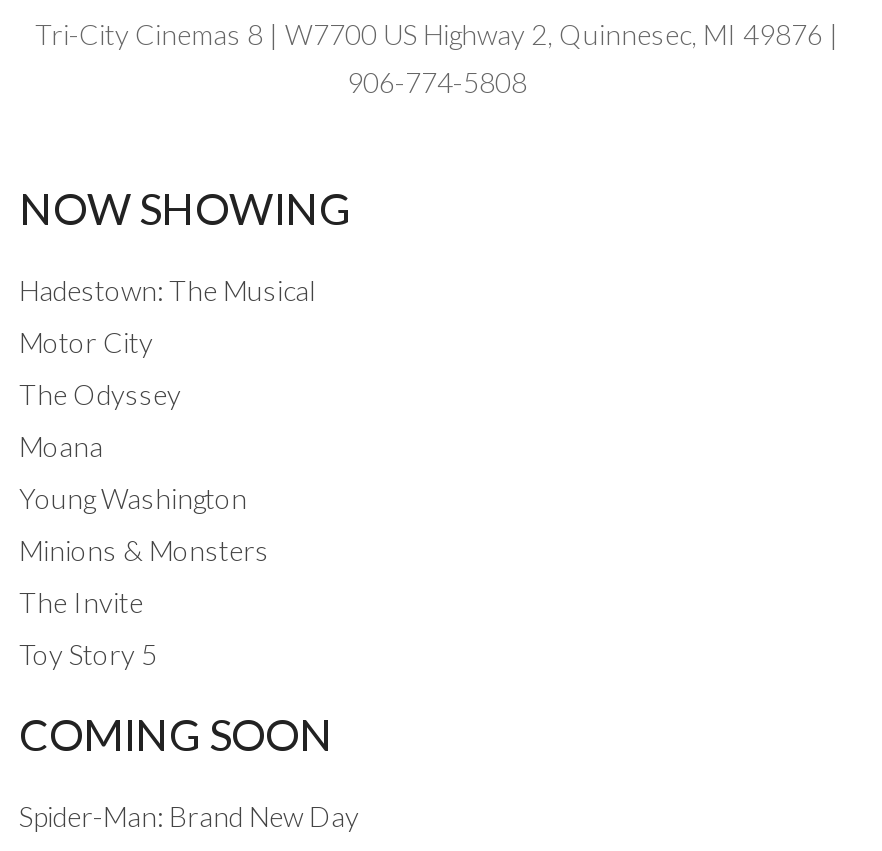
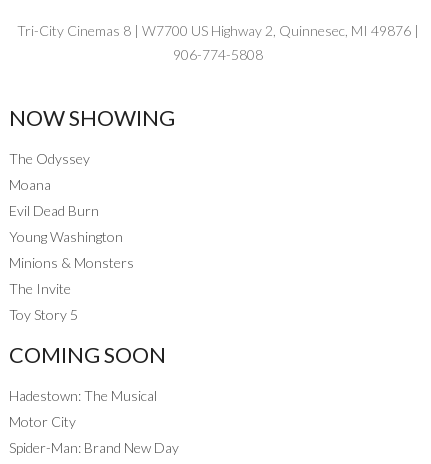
moved [19,273,315,359] -> [9,387,157,430]: Hadestown: The Musical | Motor City
moved [19,377,181,463] -> [9,150,90,193]: The Odyssey | Moana
none -> [9,202,99,219] Evil Dead Burn
moved [19,481,333,761] -> [9,228,166,368]: Young Washington | Minions & Monsters | The Invite | Toy Story 5 | COMING SOON

